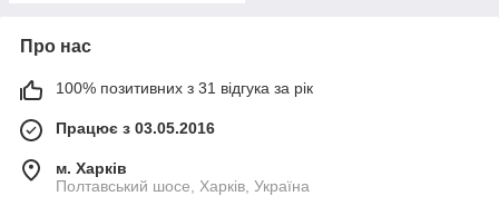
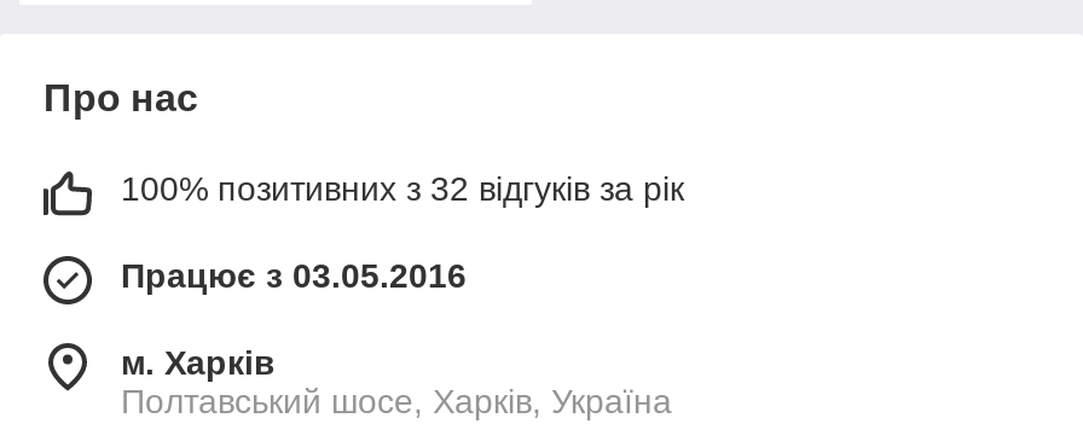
[56,79,313,97] 100% позитивних з 31 відгука за рік -> [121,170,684,208] 100% позитивних з 32 відгуків за рік

